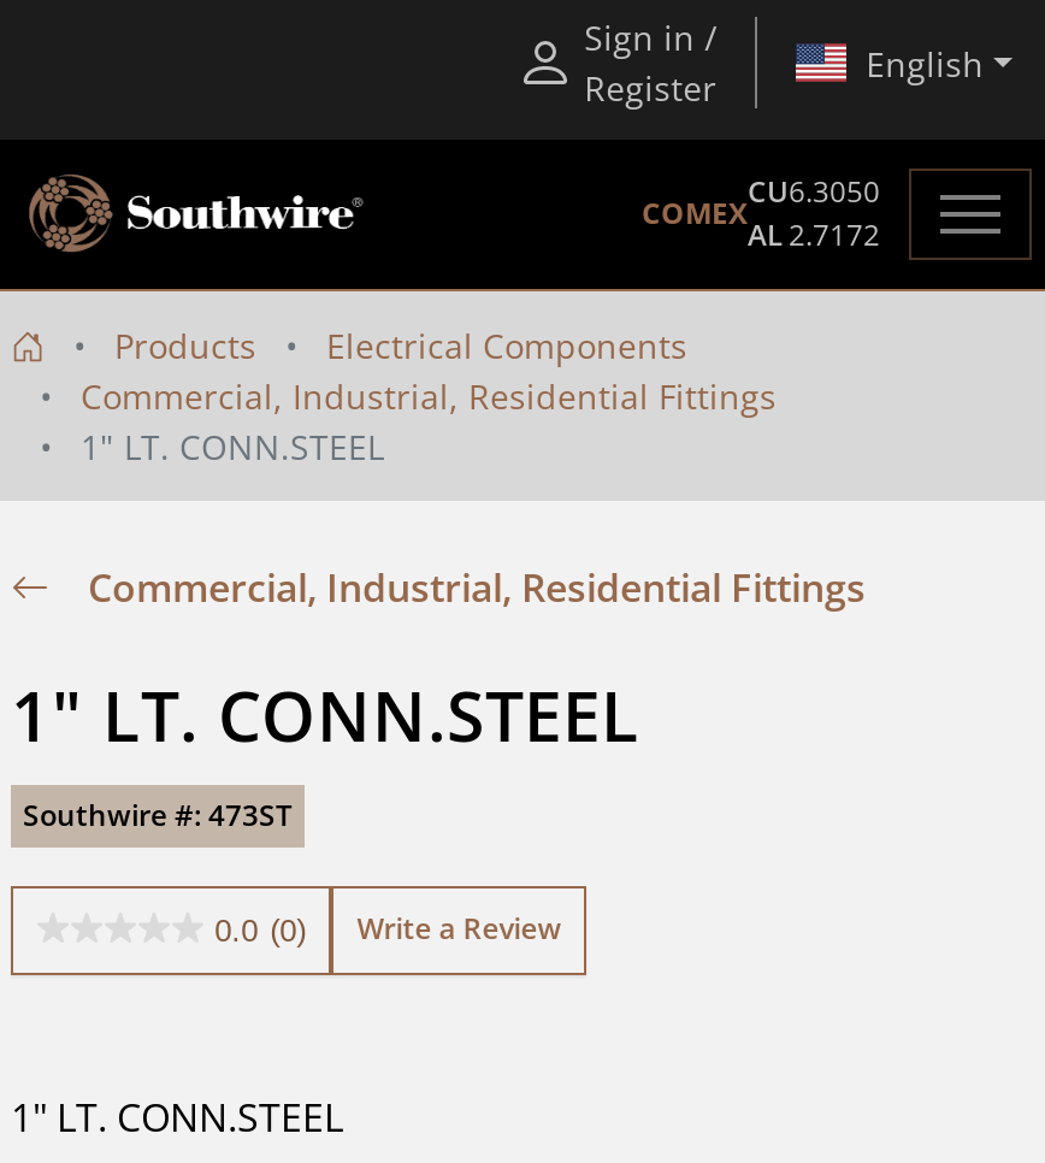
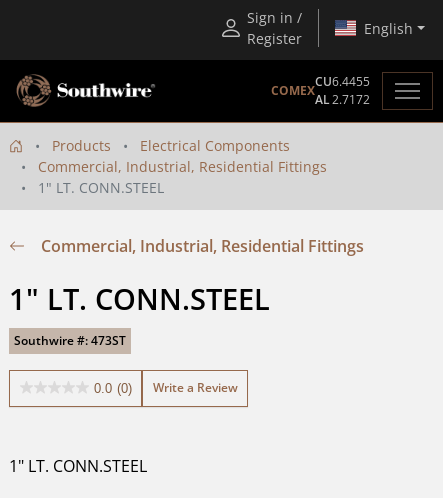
[748,171,880,212] CU6.3050 -> [315,73,370,90] CU6.4455

